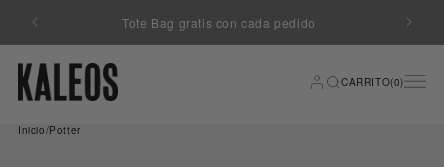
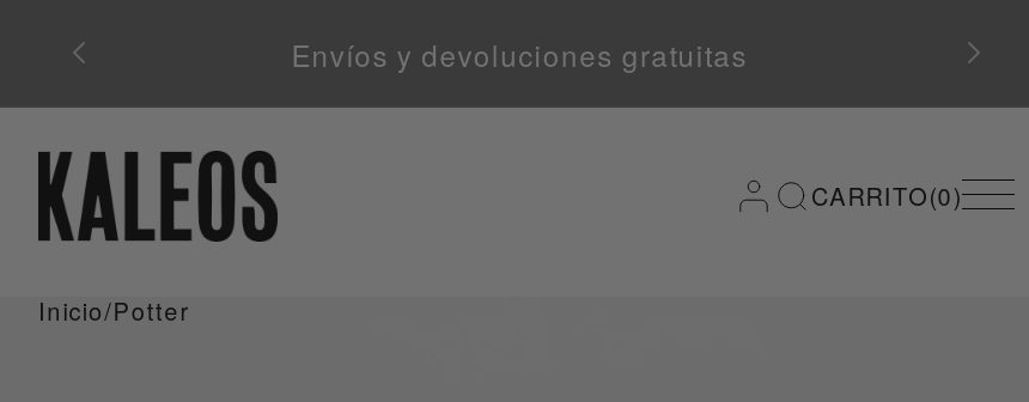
[122,13,316,30] Tote Bag gratis con cada pedido -> [291,32,747,73] Envíos y devoluciones gratuitas

